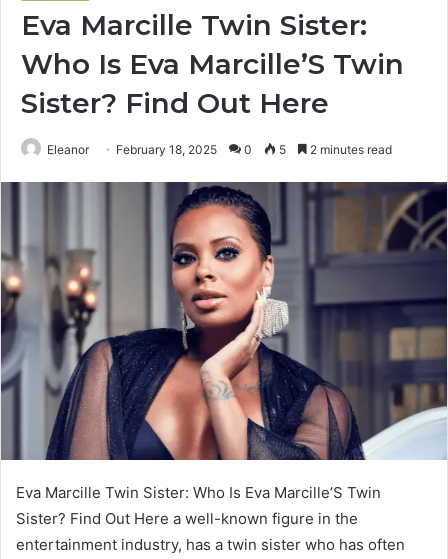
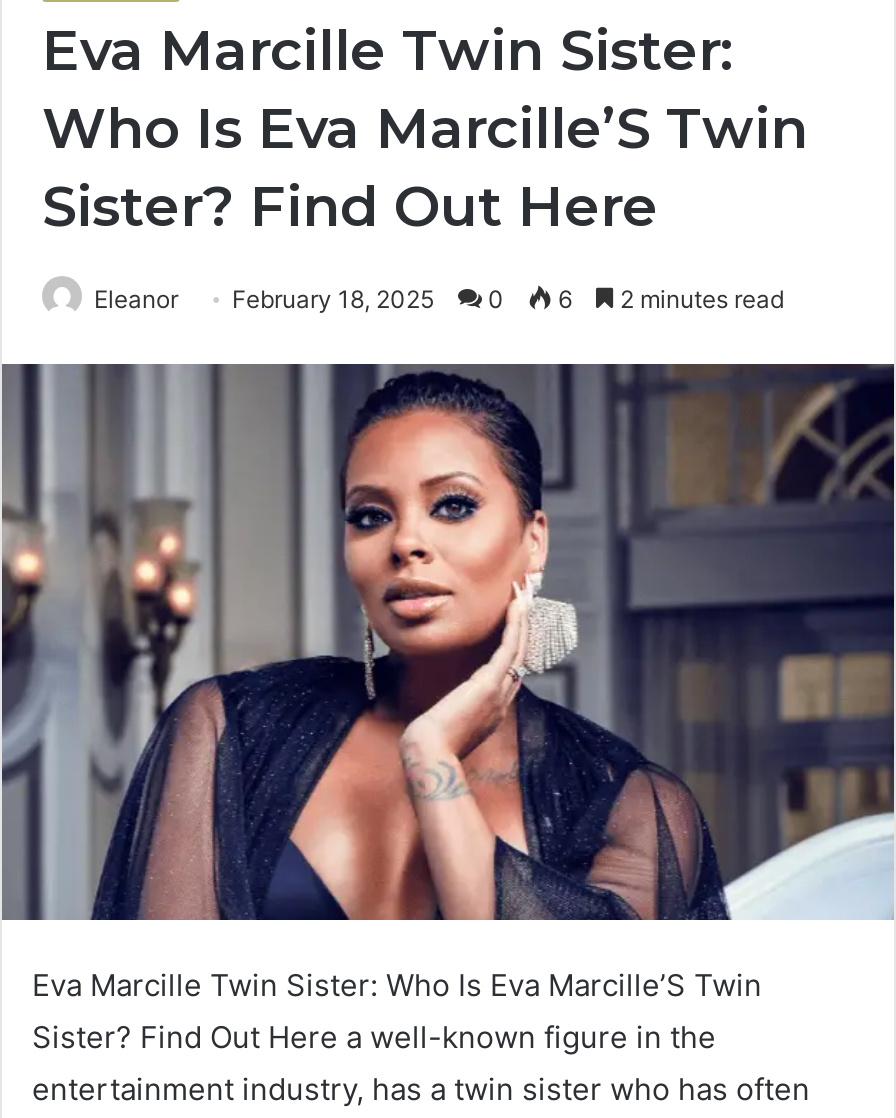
[47,142,392,157] Eleanor February 18, 2025 0 5 2 minutes read -> [94,284,784,314] Eleanor February 18, 2025 0 6 2 minutes read

